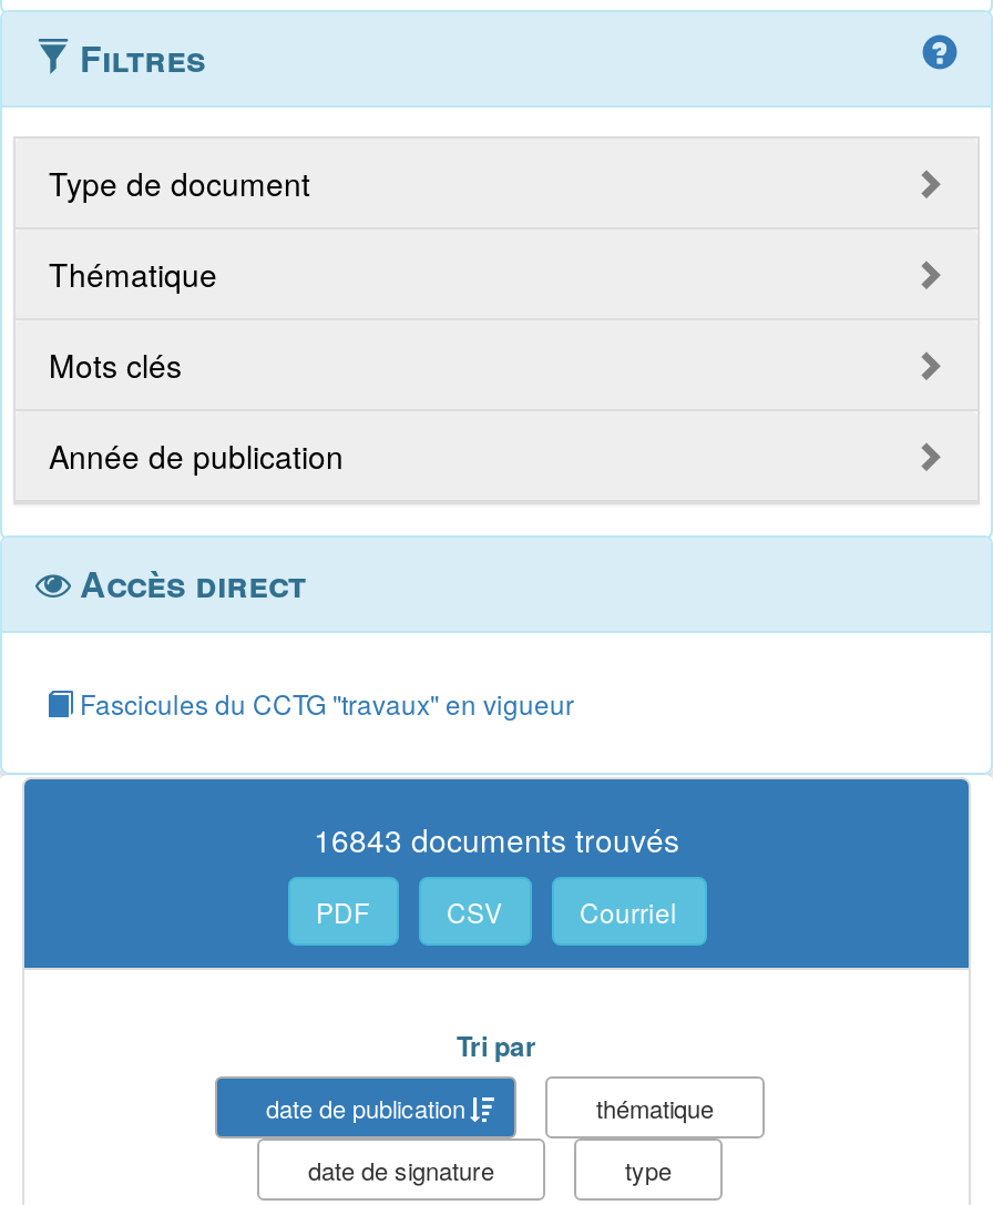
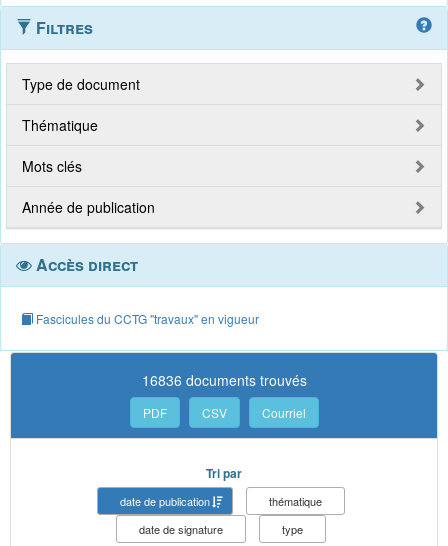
[314,817,679,861] 16843 documents trouvés -> [141,370,306,390] 16836 documents trouvés

